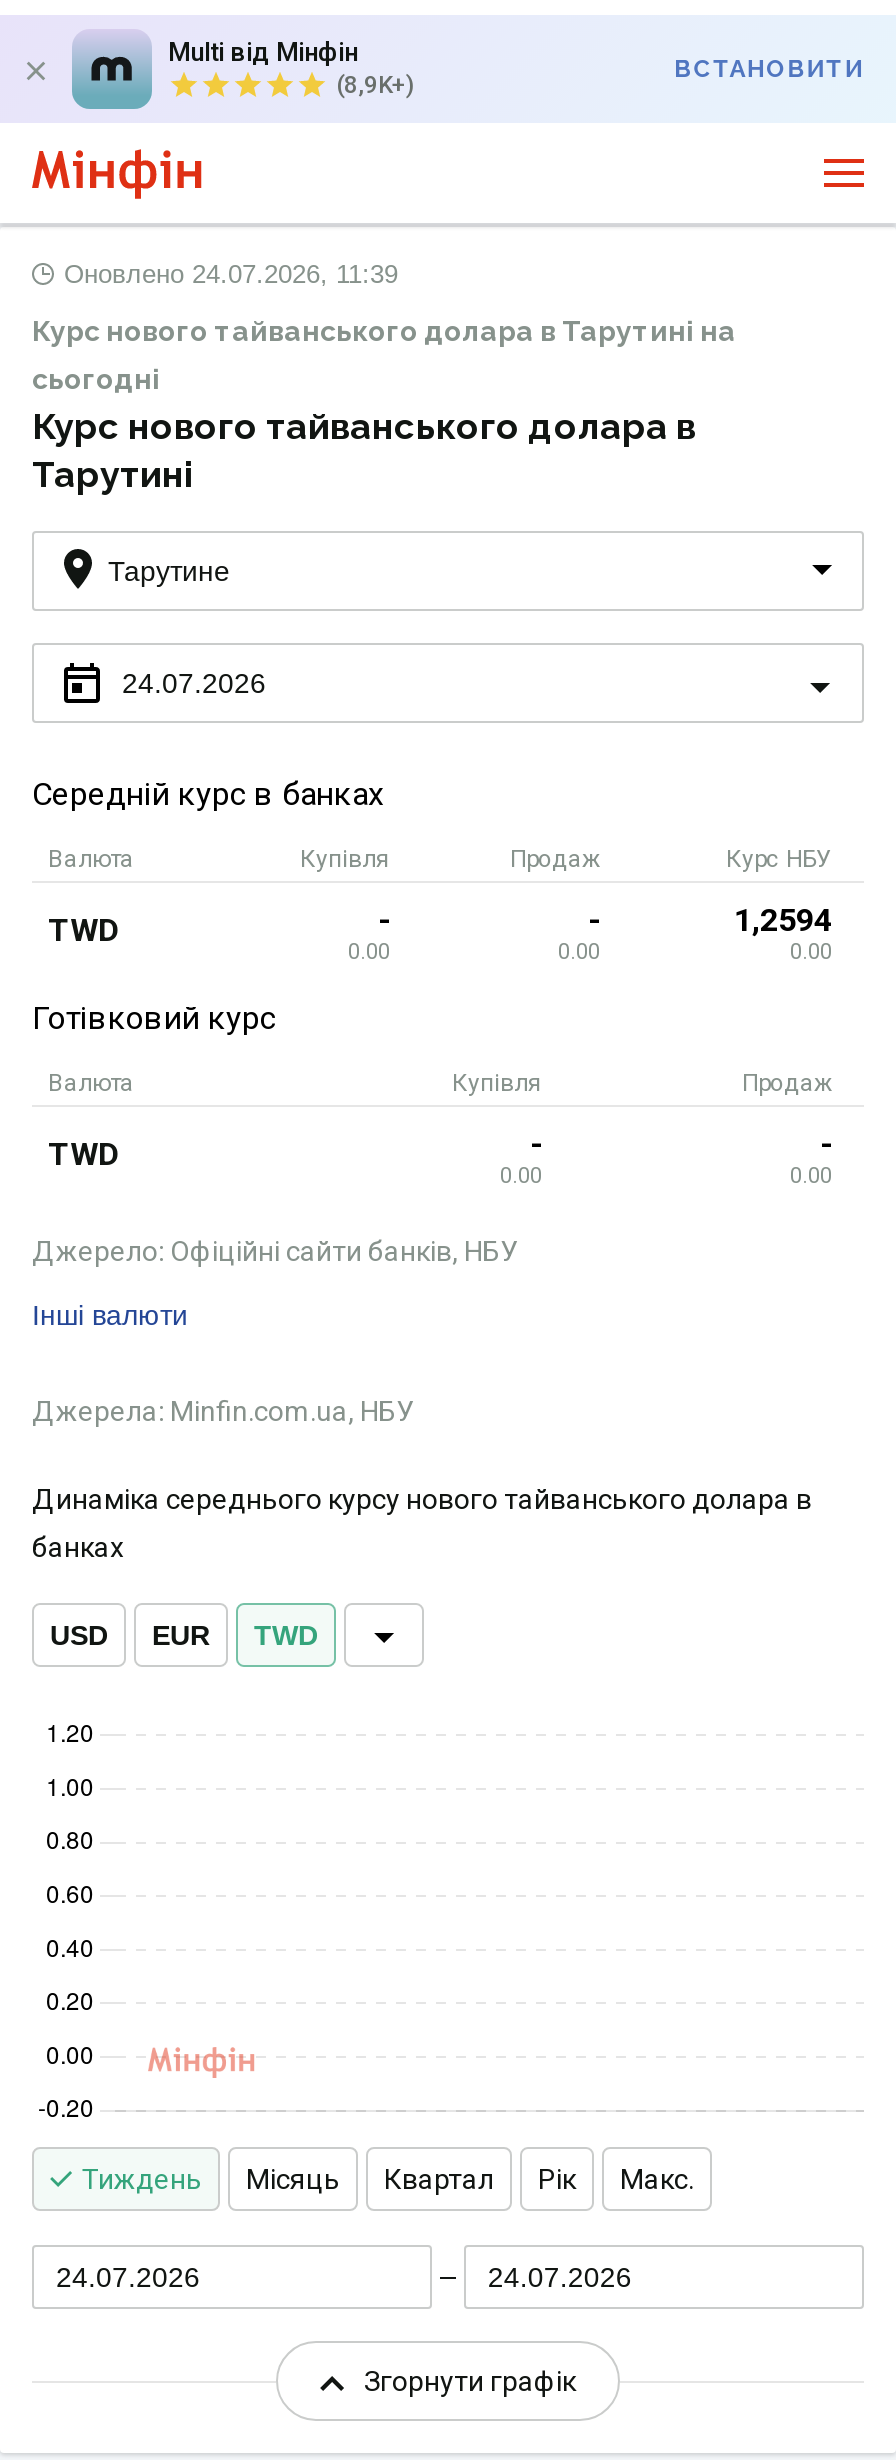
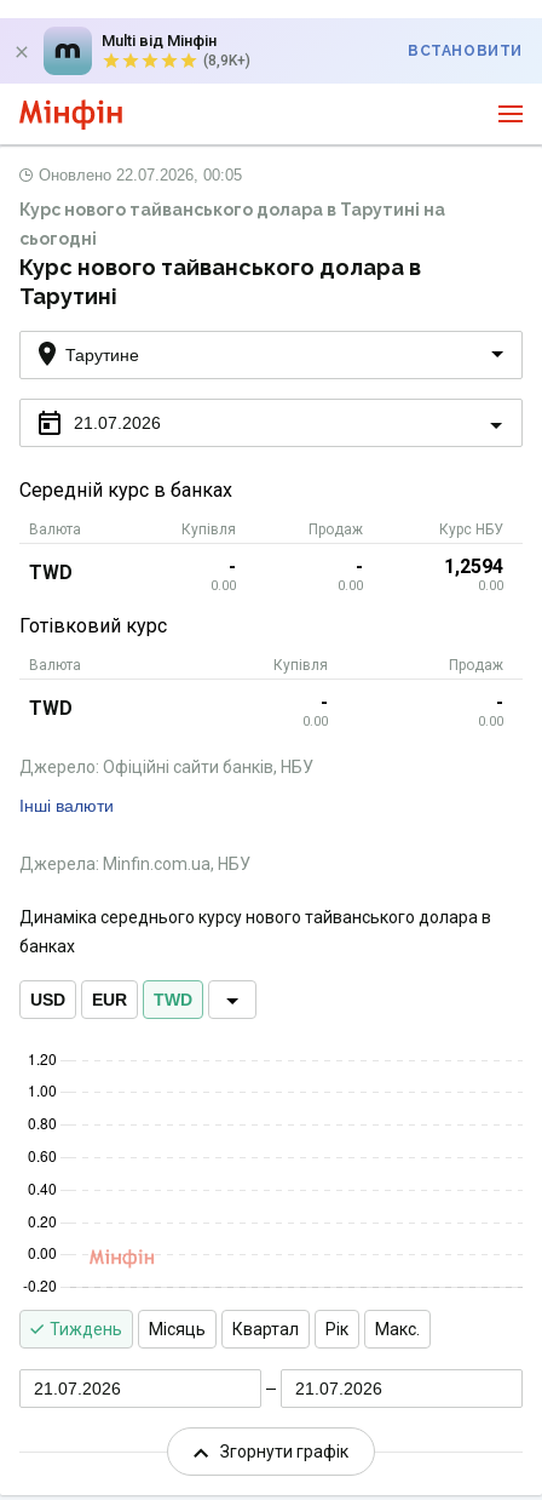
[64,259,398,289] Оновлено 24.07.2026, 11:39 -> [39,166,242,184] Оновлено 22.07.2026, 00:05
[122,666,266,698] 24.07.2026 -> [74,413,161,432] 21.07.2026
[56,2260,200,2292] 24.07.2026 -> [34,1378,121,1398] 21.07.2026
[488,2260,632,2292] 24.07.2026 -> [295,1378,382,1398] 21.07.2026

